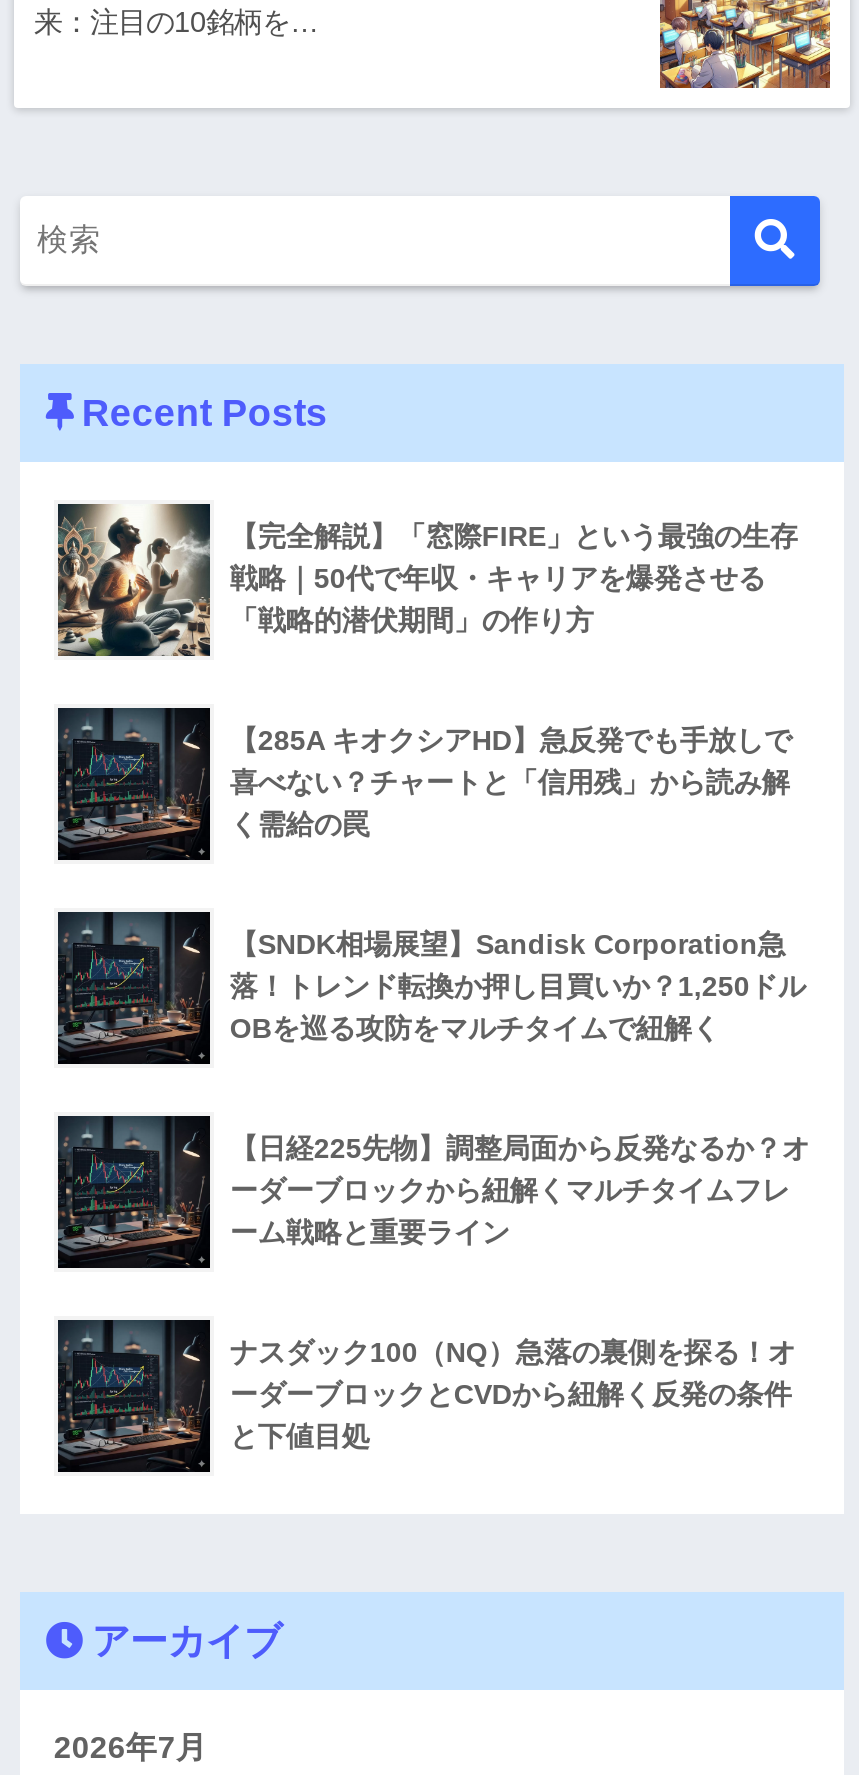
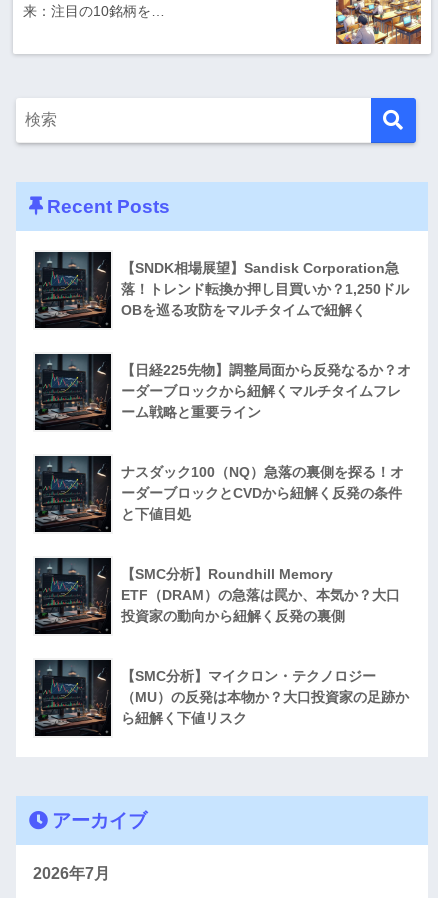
[56,502,798,658] [image] | 【完全解説】「窓際FIRE」という最強の生存 | 戦略｜50代で年収・キャリアを爆発させる | 「戦略的潜伏期間」の作り方 -> none
[230,723,792,839] 【285A キオクシアHD】急反発でも手放しで | 喜べない？チャートと「信用残」から読み解 | く需給の罠 -> none
moved [54,910,810,1451] -> [33,251,411,522]: [image] | 【SNDK相場展望】Sandisk Corporation急 | 落！トレンド転換か押し目買いか？1,250ドル | ... | ーダーブロックとCVDから紐解く反発の条件 | と下値目処
none -> [121,566,400,624] 【SMC分析】Roundhill Memory | ETF（DRAM）の急落は罠か、本気か？大口 | 投資家の動向から紐解く反発の裏側
none -> [121,668,409,726] 【SMC分析】マイクロン・テクノロジー | （MU）の反発は本物か？大口投資家の足跡か | ら紐解く下値リスク

